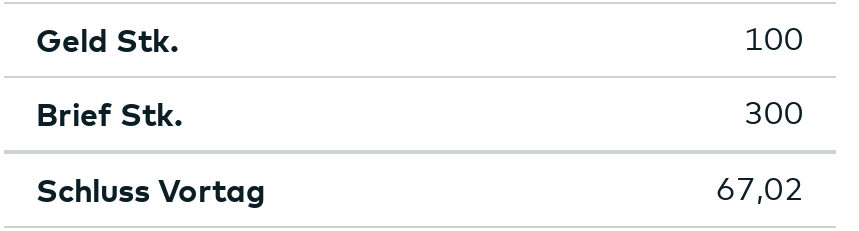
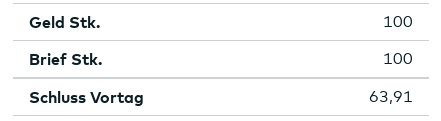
[744,94,804,132] 300 -> [383,49,413,68] 100
[716,170,804,208] 67,02 -> [369,87,413,106] 63,91

